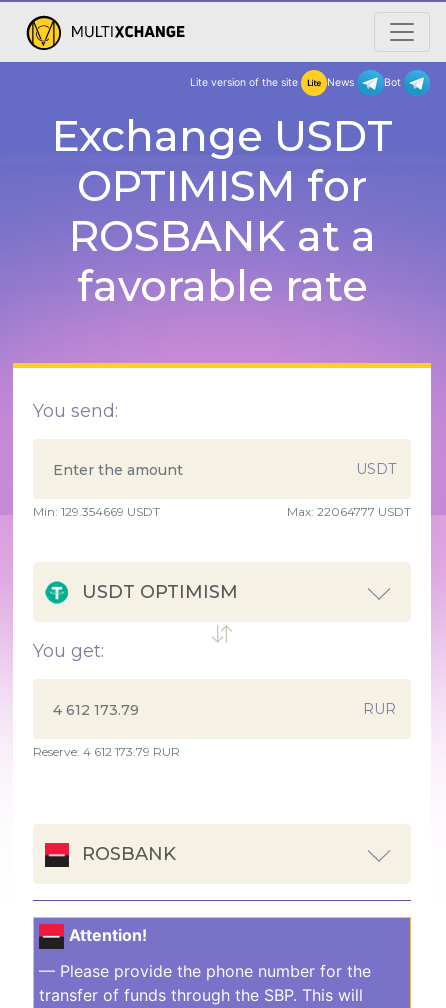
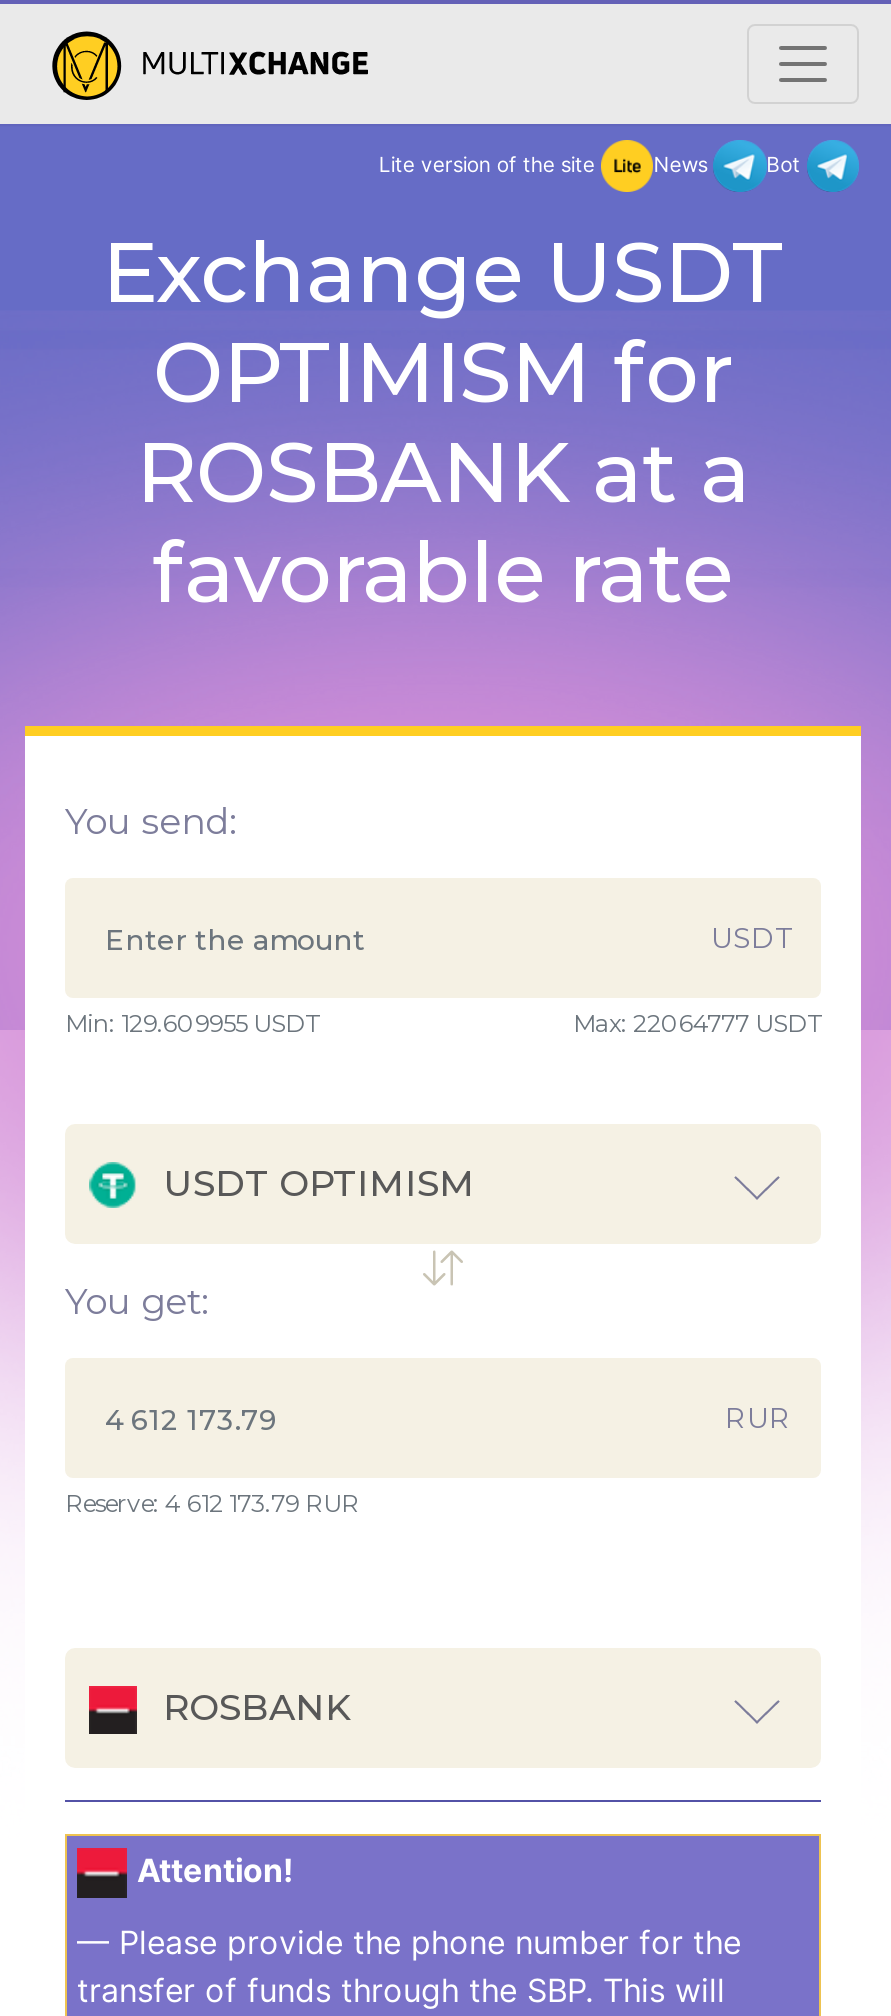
[33,504,160,519] Min: 129.354669 USDT -> [65,1008,319,1038] Min: 129.609955 USDT

